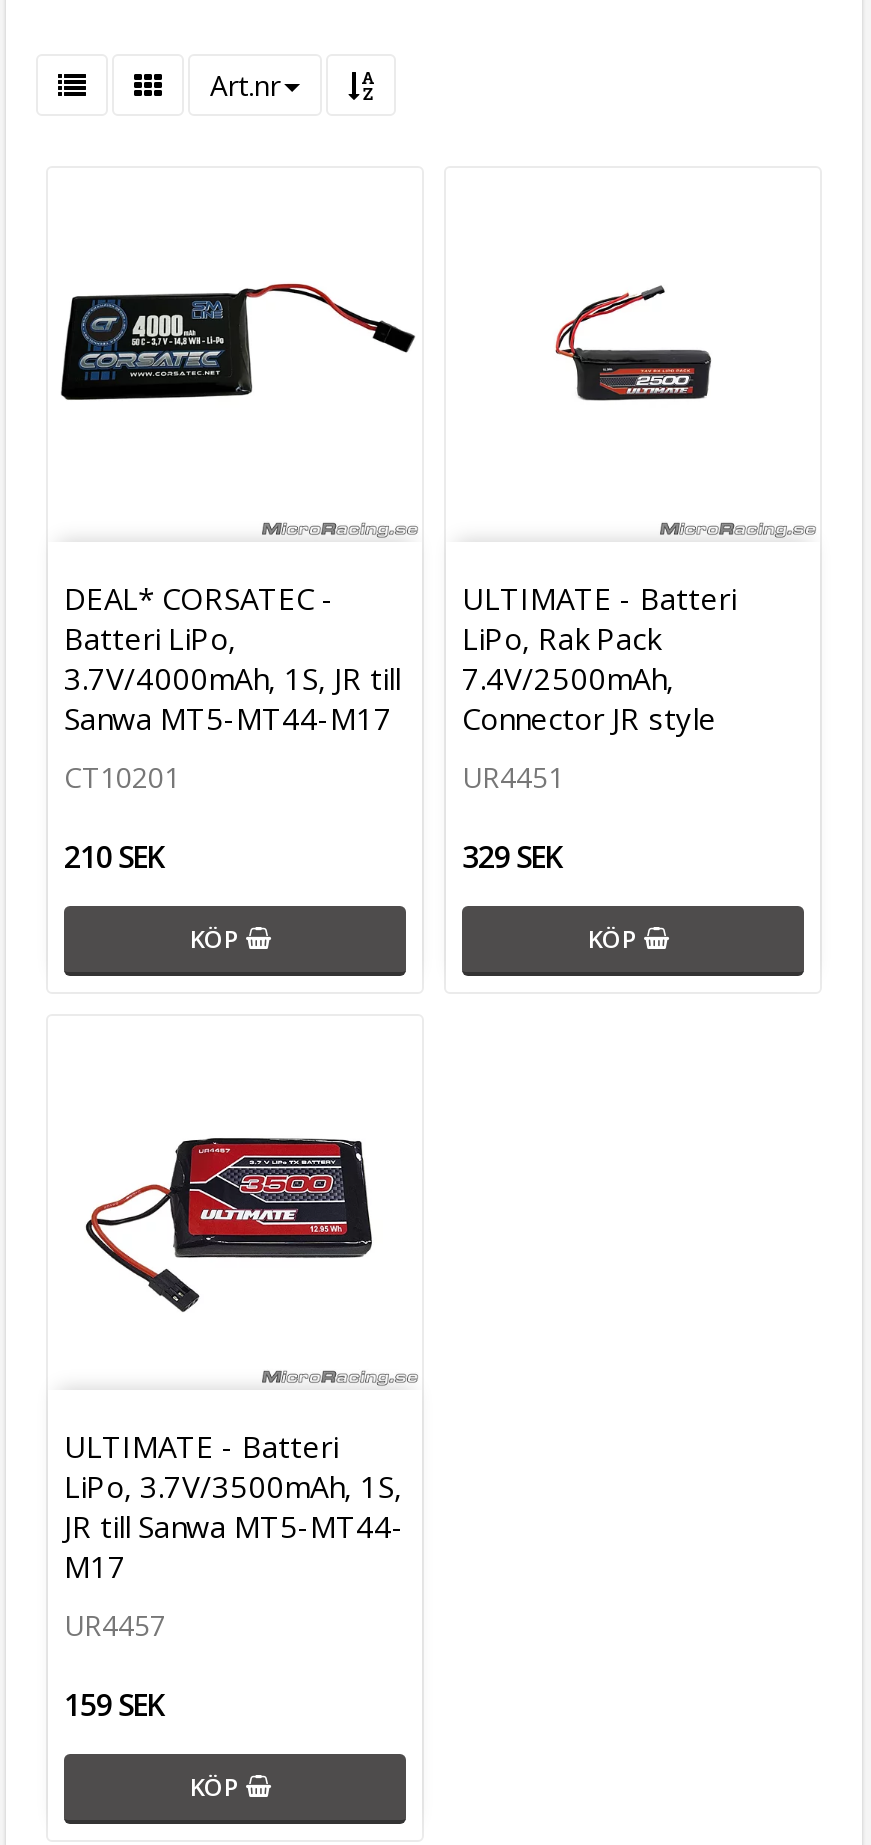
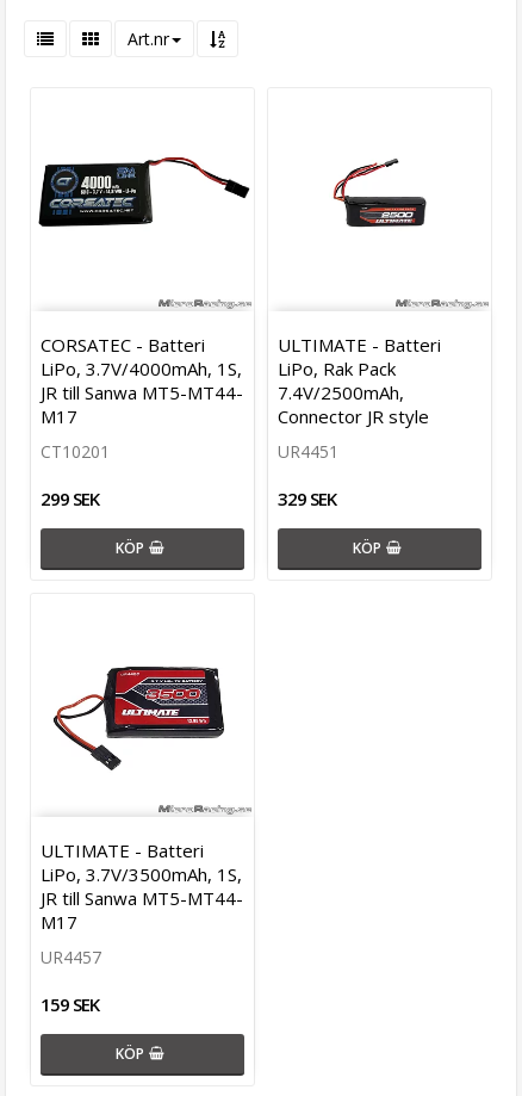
[64,578,400,738] DEAL* CORSATEC - | Batteri LiPo, | 3.7V/4000mAh, 1S, JR till | Sanwa MT5-MT44-M17 -> [41,332,243,428] CORSATEC - Batteri | LiPo, 3.7V/4000mAh, 1S, | JR till Sanwa MT5-MT44- | M17
[64,836,162,876] 210 SEK -> [41,486,99,510] 299 SEK

